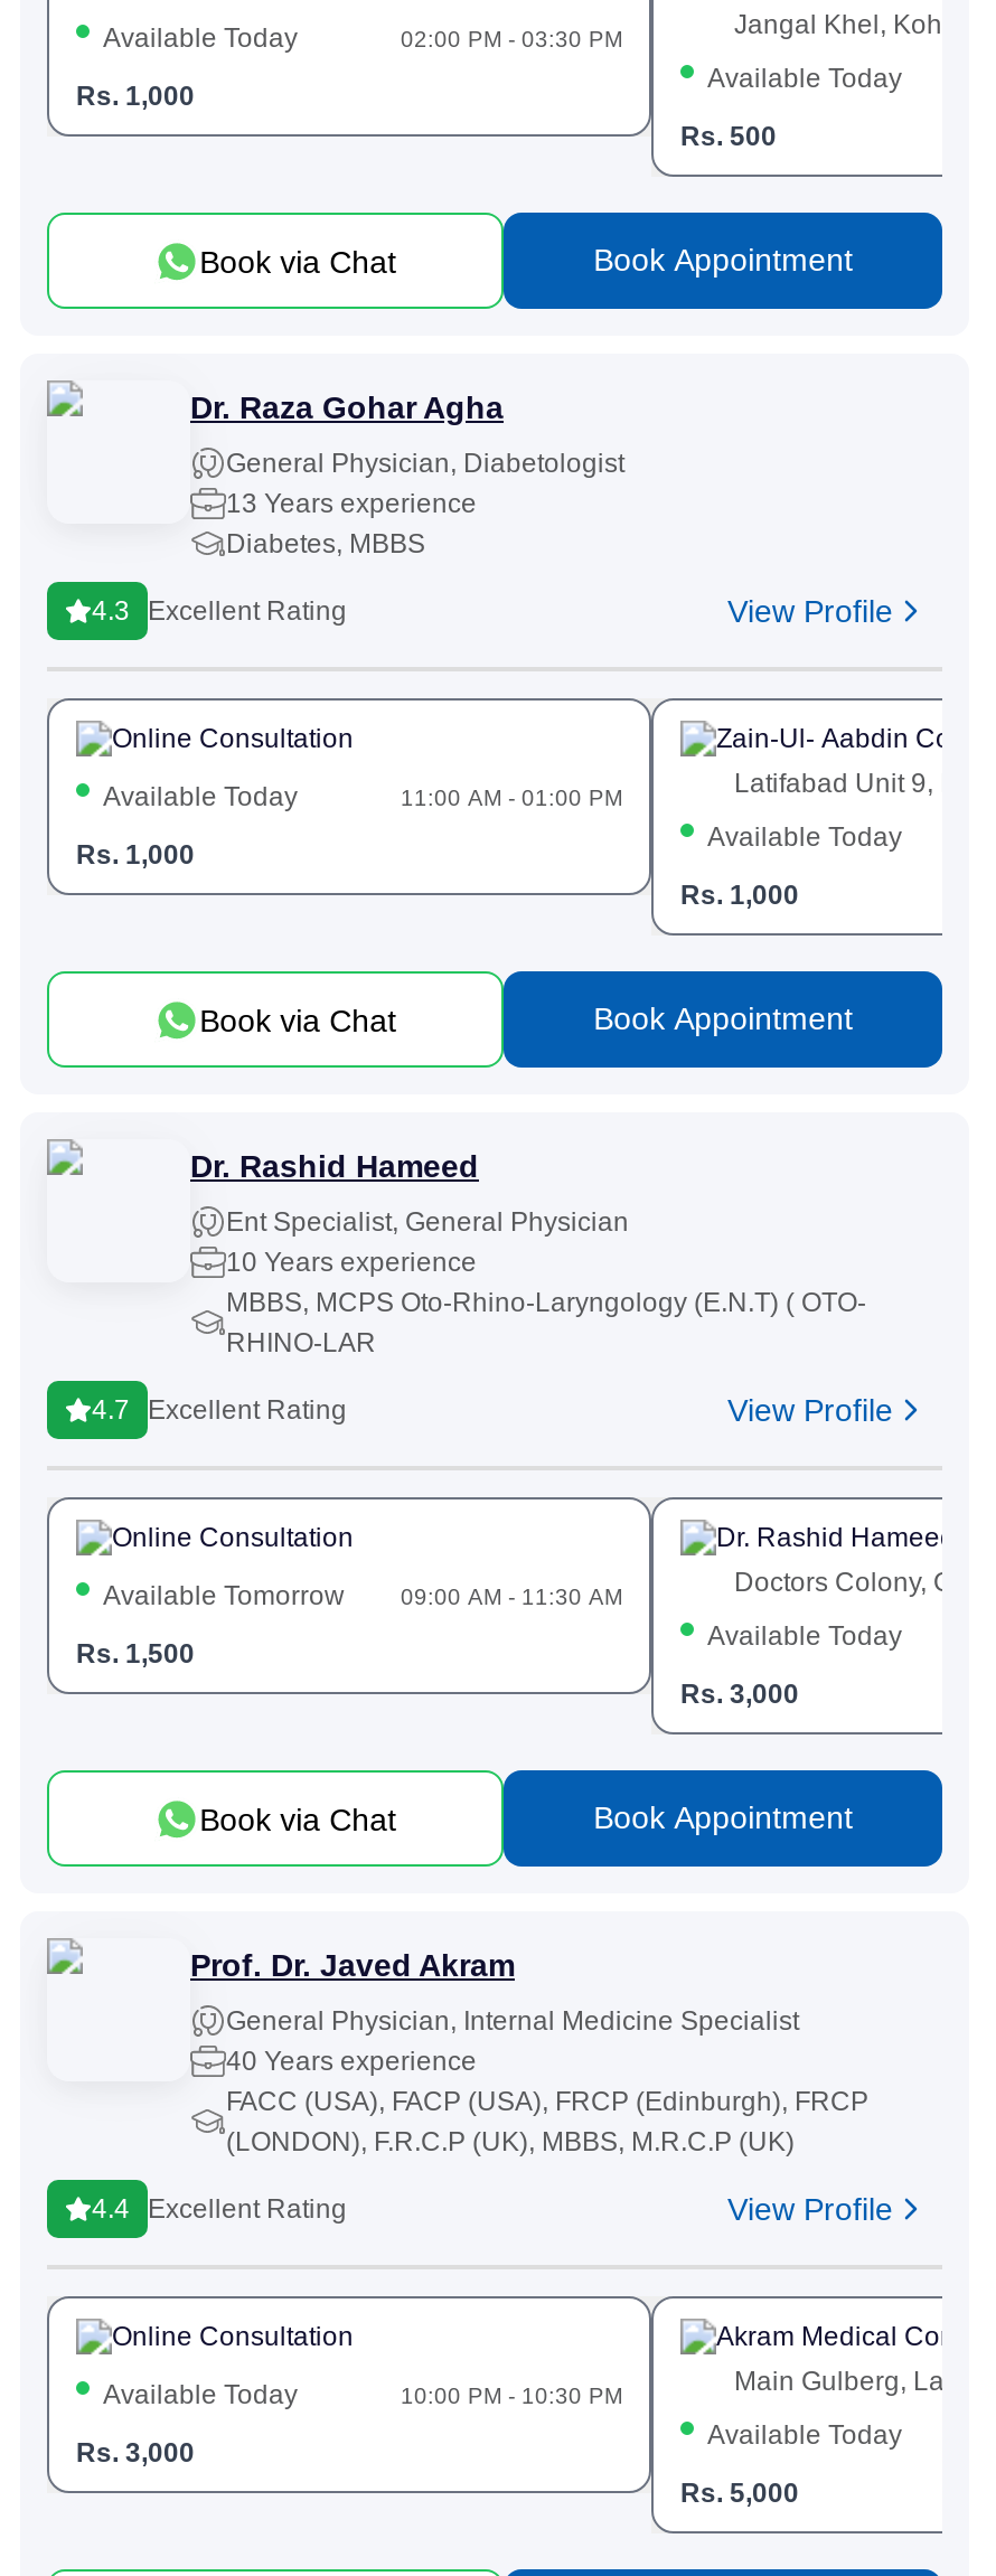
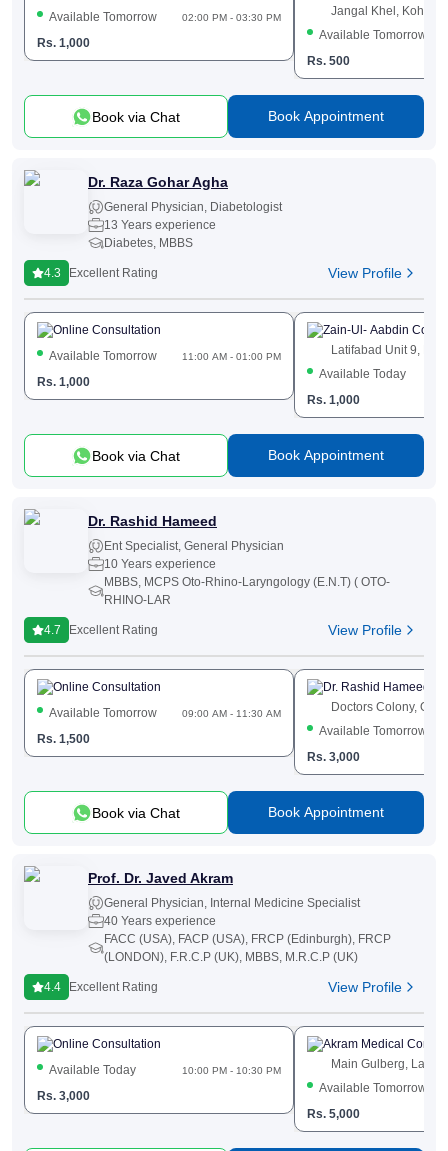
[103,22,298,54] Available Today -> [49,10,157,24] Available Tomorrow
[707,63,902,94] Available Today -> [319,28,427,42] Available Tomorrow
[103,781,298,812] Available Today -> [49,349,157,363] Available Tomorrow
[707,1620,902,1652] Available Today -> [319,724,427,738] Available Tomorrow
[707,2419,902,2451] Available Today -> [319,1081,427,1095] Available Tomorrow

